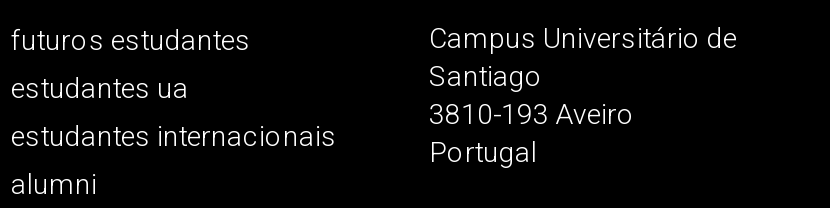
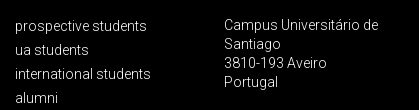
[11,24,251,56] futuros estudantes -> [15,18,147,34] prospective students
[11,72,189,104] estudantes ua -> [15,42,89,58] ua students
[11,120,337,152] estudantes internacionais -> [15,66,151,82] international students

